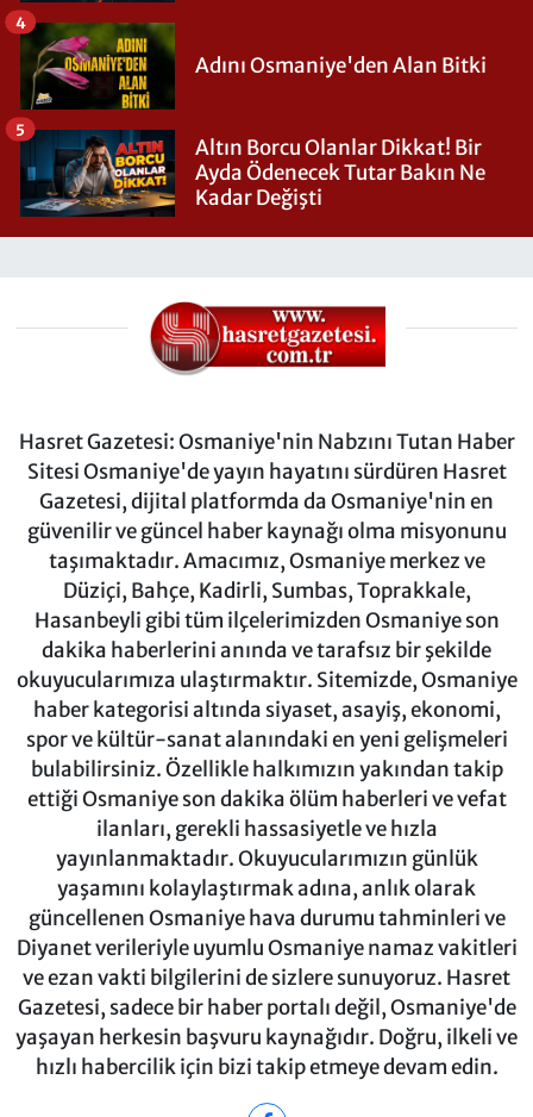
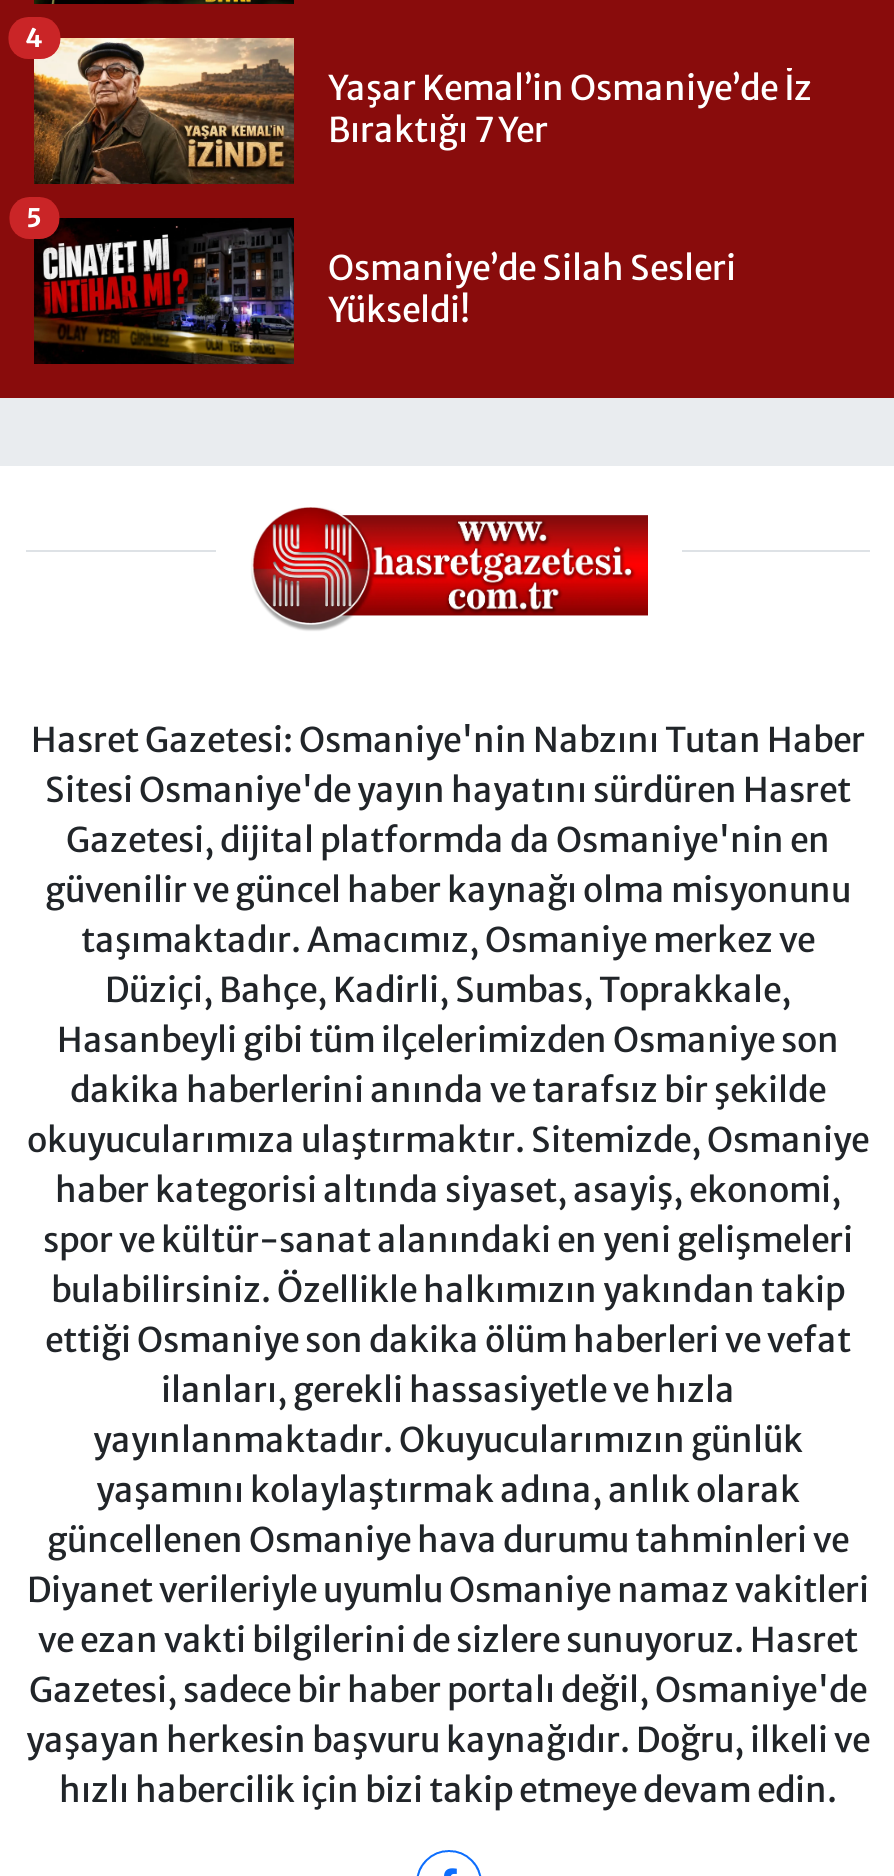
[19,21,487,111] [image] | Adını Osmaniye'den Alan Bitki -> [32,36,812,184] [image] | Yaşar Kemal’in Osmaniye’de İz | Bıraktığı 7 Yer
[20,130,485,217] [image] | Altın Borcu Olanlar Dikkat! Bir | Ayda Ödenecek Tutar Bakın Ne | Kadar Değişti -> [34,218,736,364] [image] | Osmaniye’de Silah Sesleri | Yükseldi!

